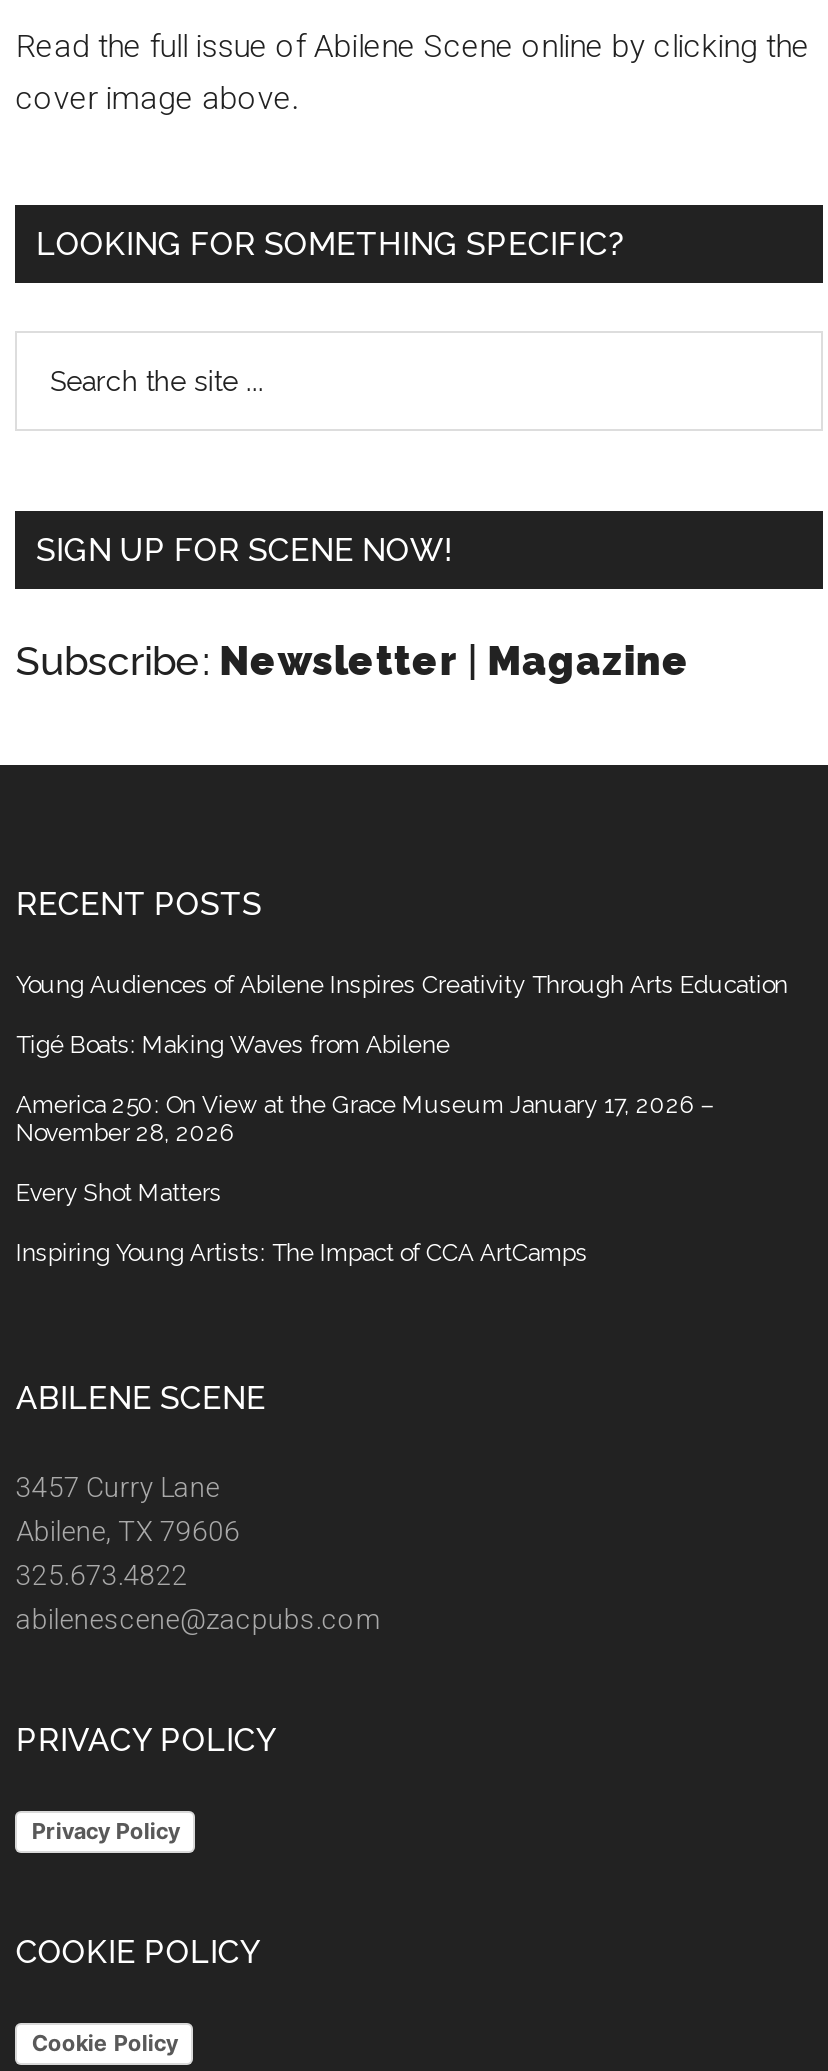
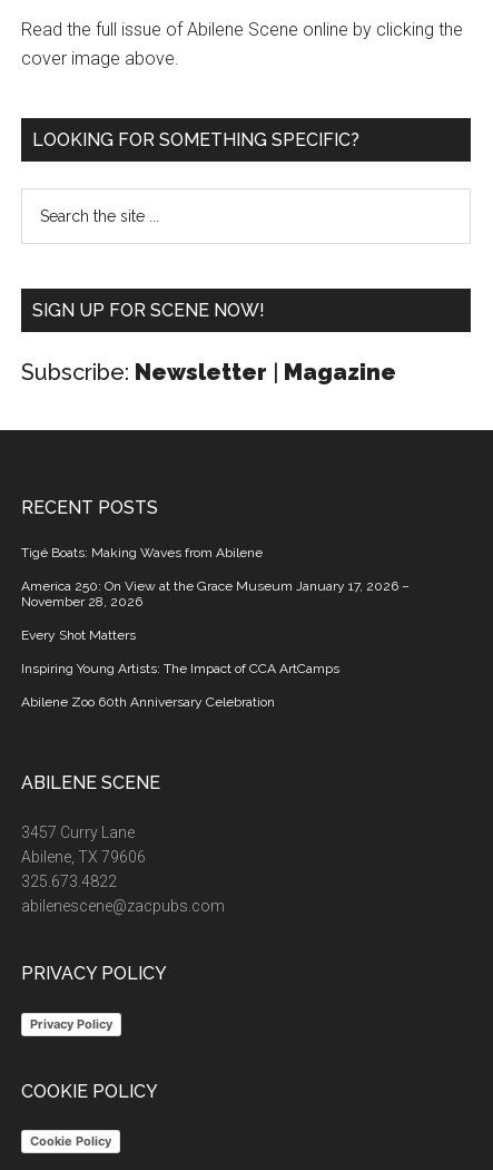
[16,971,788,999] Young Audiences of Abilene Inspires Creativity Through Arts Education -> none
moved [16,1031,714,1267] -> [22,545,410,676]: Tigé Boats: Making Waves from Abilene | America 250: On View at the Grace Museum January 17, 2026 – | November 28, 2026 | Every Shot Matters | Inspiring Young Artists: The Impact of CCA ArtCamps
none -> [22,694,275,710] Abilene Zoo 60th Anniversary Celebration

